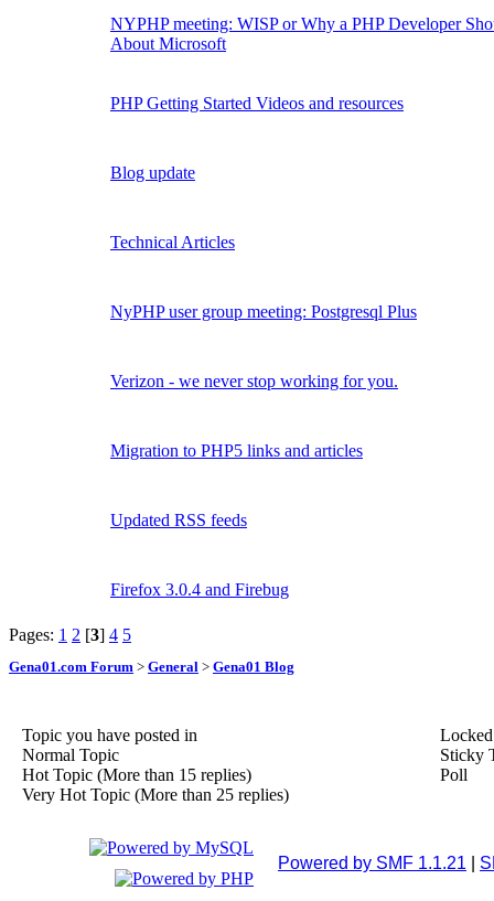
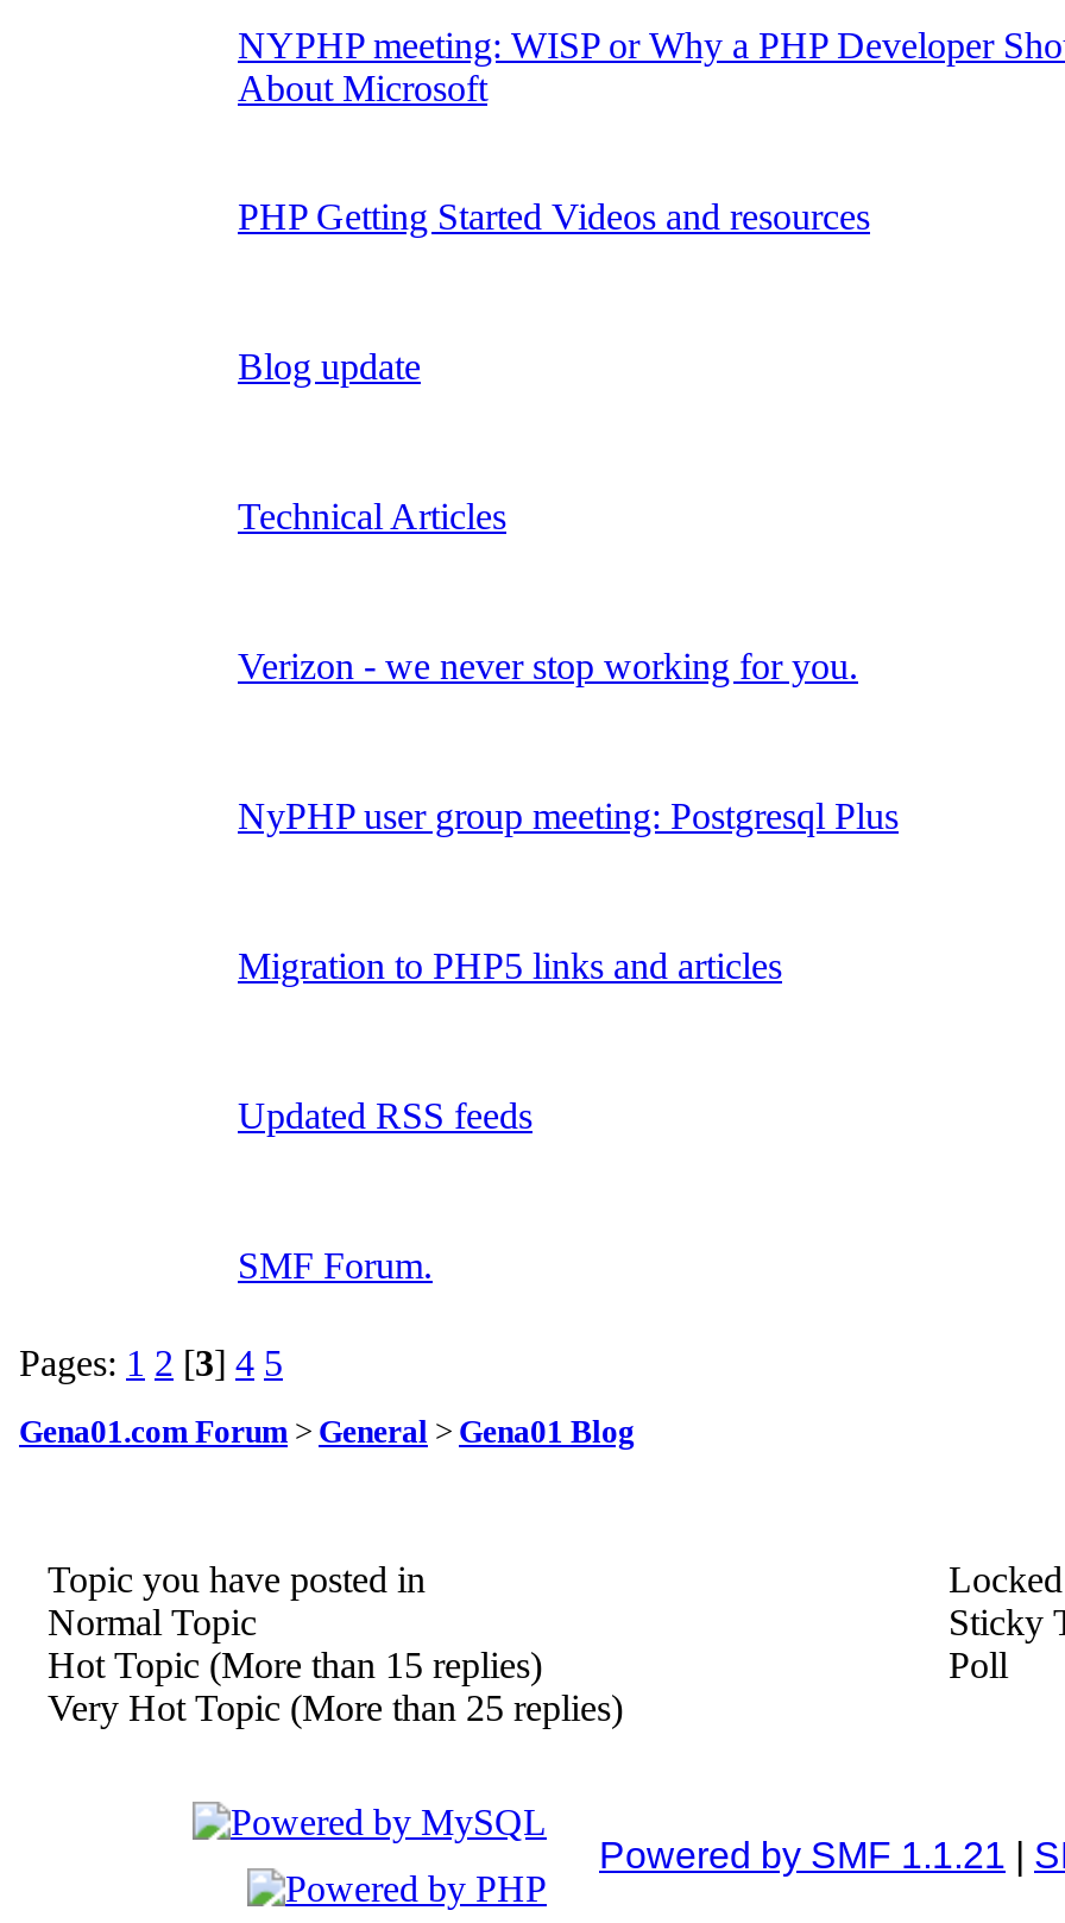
moved [110,302,417,321] -> [238,796,899,837]: NyPHP user group meeting: Postgresql Plus
moved [110,372,398,391] -> [238,646,858,687]: Verizon - we never stop working for you.
[110,580,289,599] Firefox 3.0.4 and Firebug -> [238,1246,433,1286] SMF Forum.

